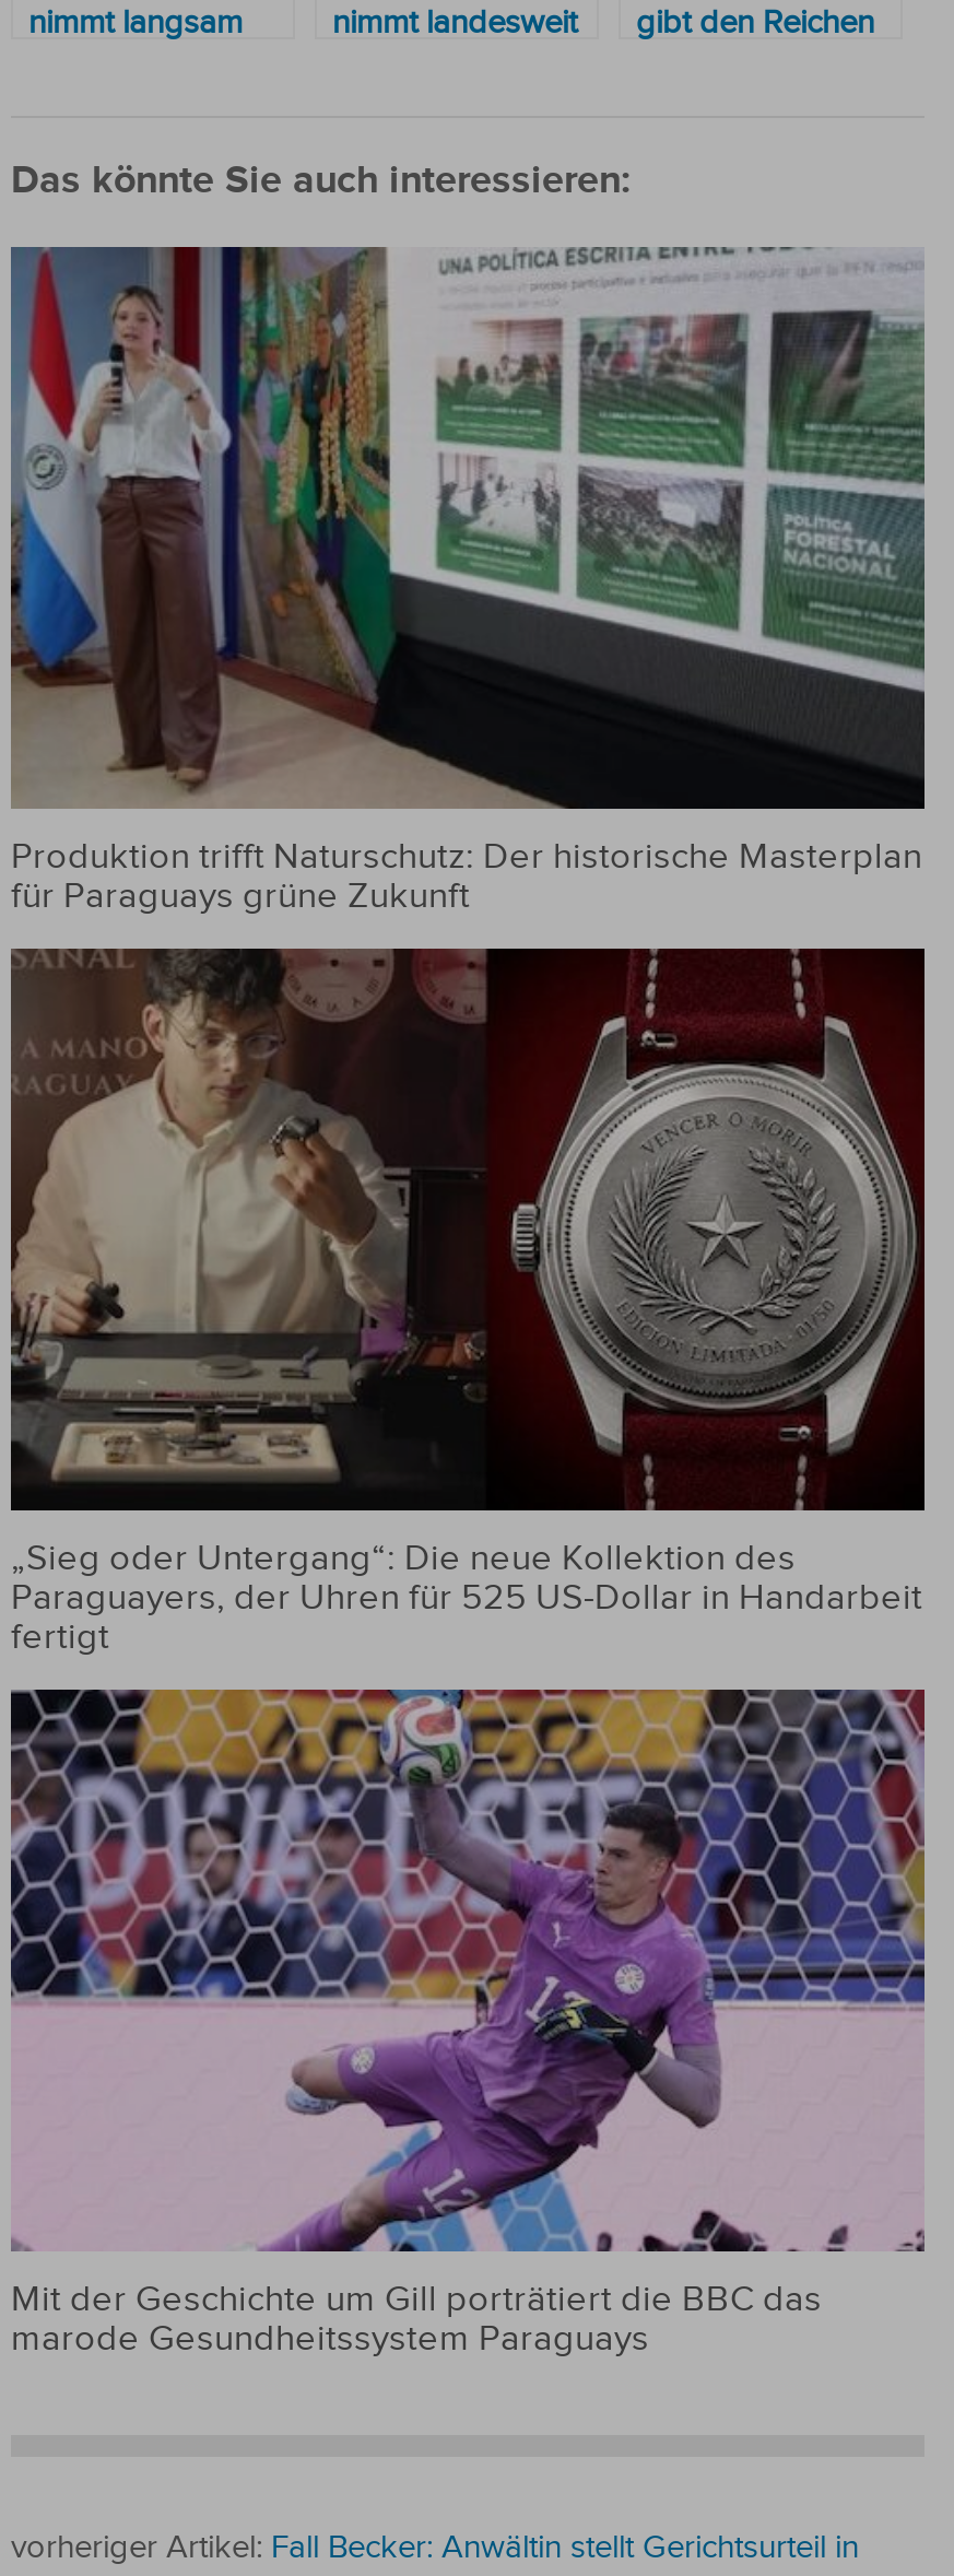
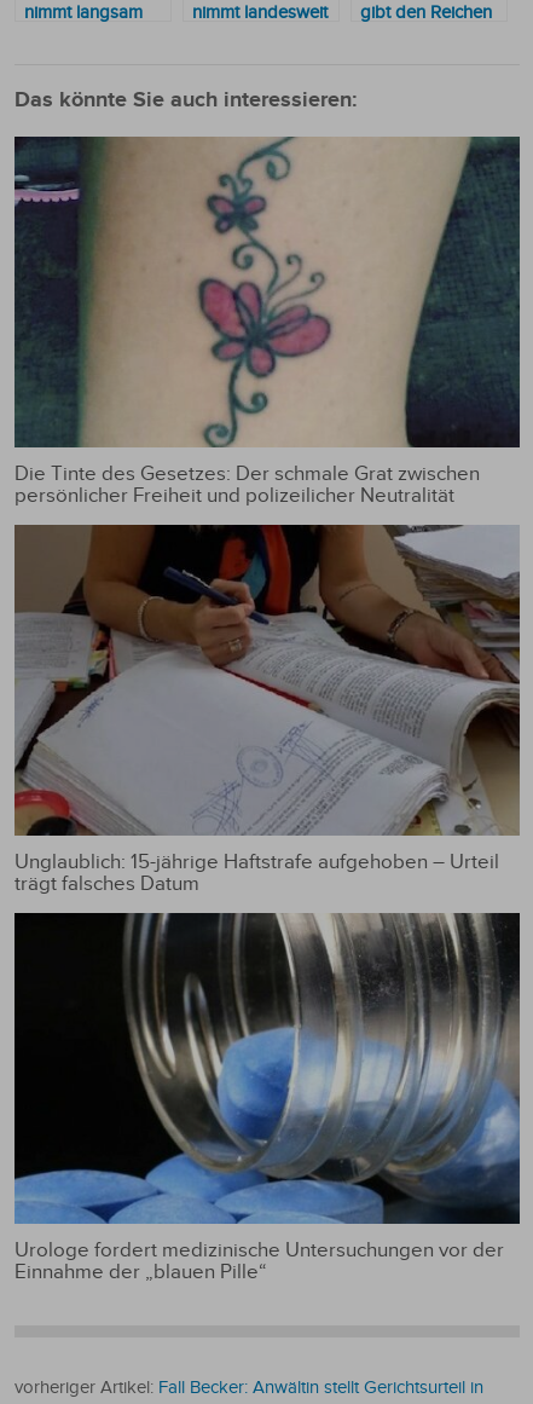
[9,245,924,918] [image] | Produktion trifft Naturschutz: Der historische Masterplan | für Paraguays grüne Zukunft -> [13,135,521,508] [image] | Die Tinte des Gesetzes: Der schmale Grat zwischen | persönlicher Freiheit und polizeilicher Neutralität
[9,946,927,1659] [image] | „Sieg oder Untergang“: Die neue Kollektion des | Paraguayers, der Uhren für 525 US-Dollar in Handarbeit | fertigt -> [13,524,521,896] [image] | Unglaublich: 15-jährige Haftstrafe aufgehoben – Urteil | trägt falsches Datum
[9,1687,927,2361] [image] | Mit der Geschichte um Gill porträtiert die BBC das | marode Gesundheitssystem Paraguays -> [13,912,521,1284] [image] | Urologe fordert medizinische Untersuchungen vor der | Einnahme der „blauen Pille“

